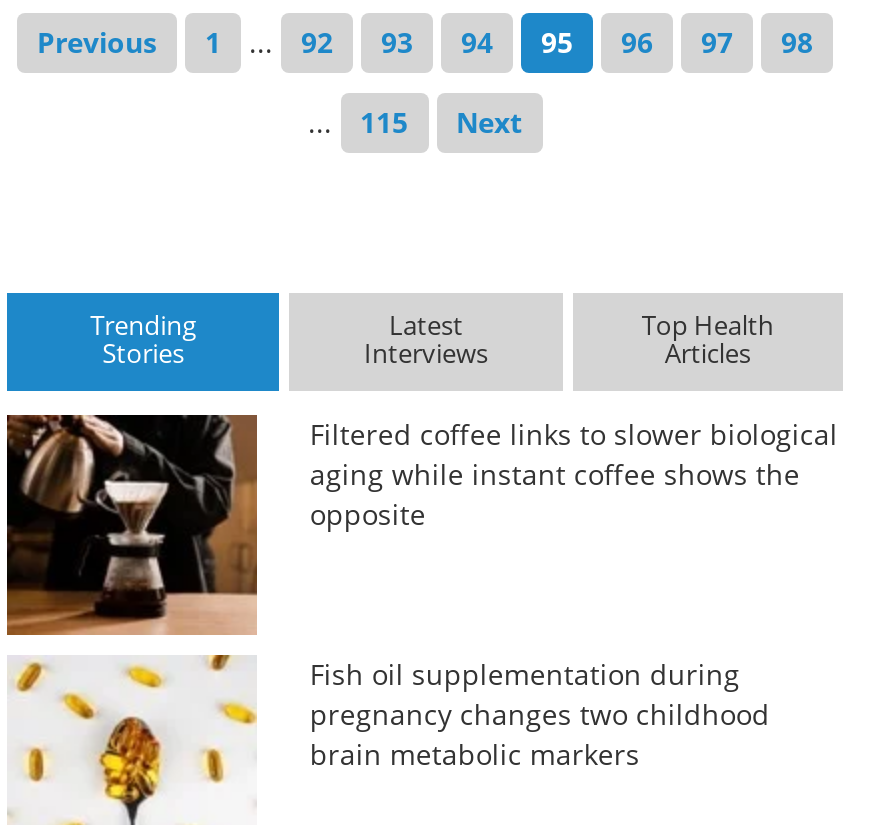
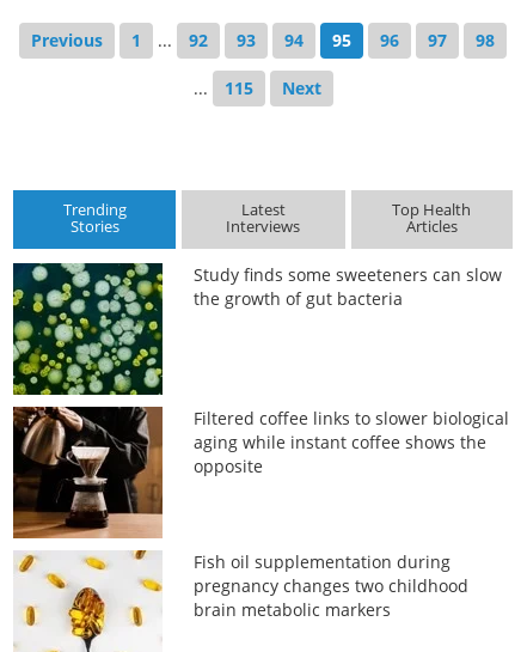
none -> [12,262,502,396] [image] | Study finds some sweeteners can slow | the growth of gut bacteria

